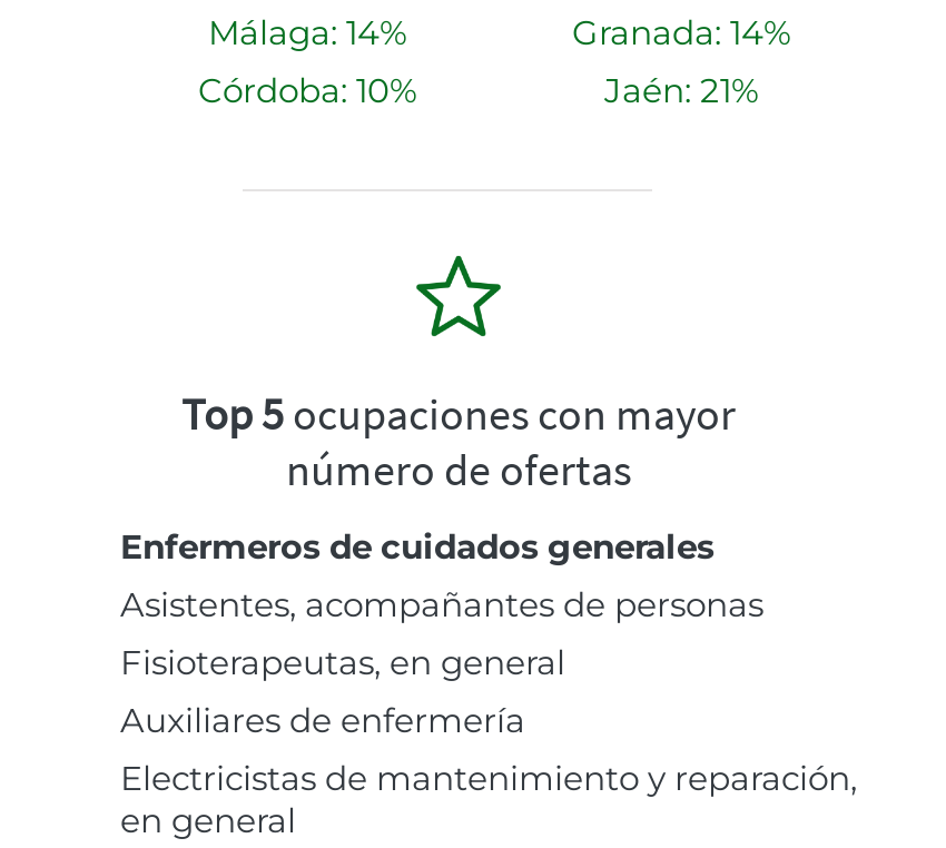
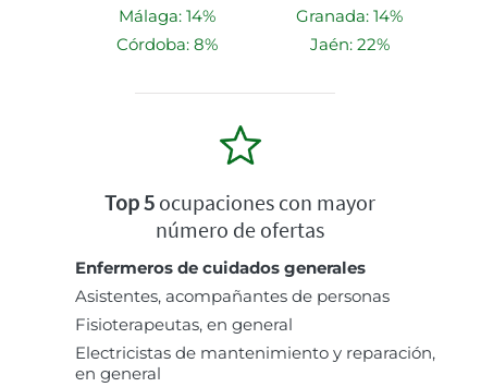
[198,68,416,110] Córdoba: 10% -> [116,33,217,54] Córdoba: 8%
[604,68,758,110] Jaén: 21% -> [310,33,389,54] Jaén: 22%
[120,698,525,740] Auxiliares de enfermería -> none

